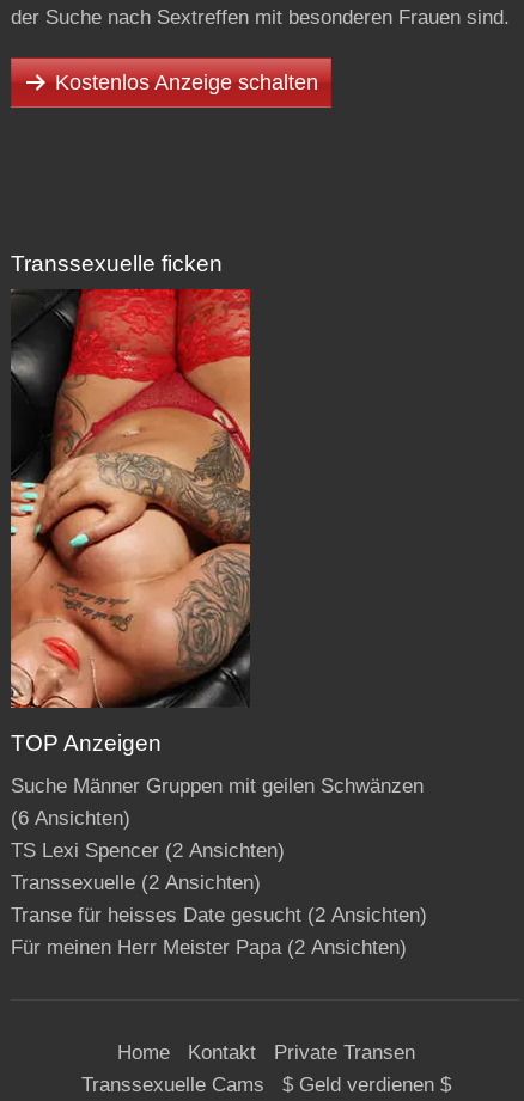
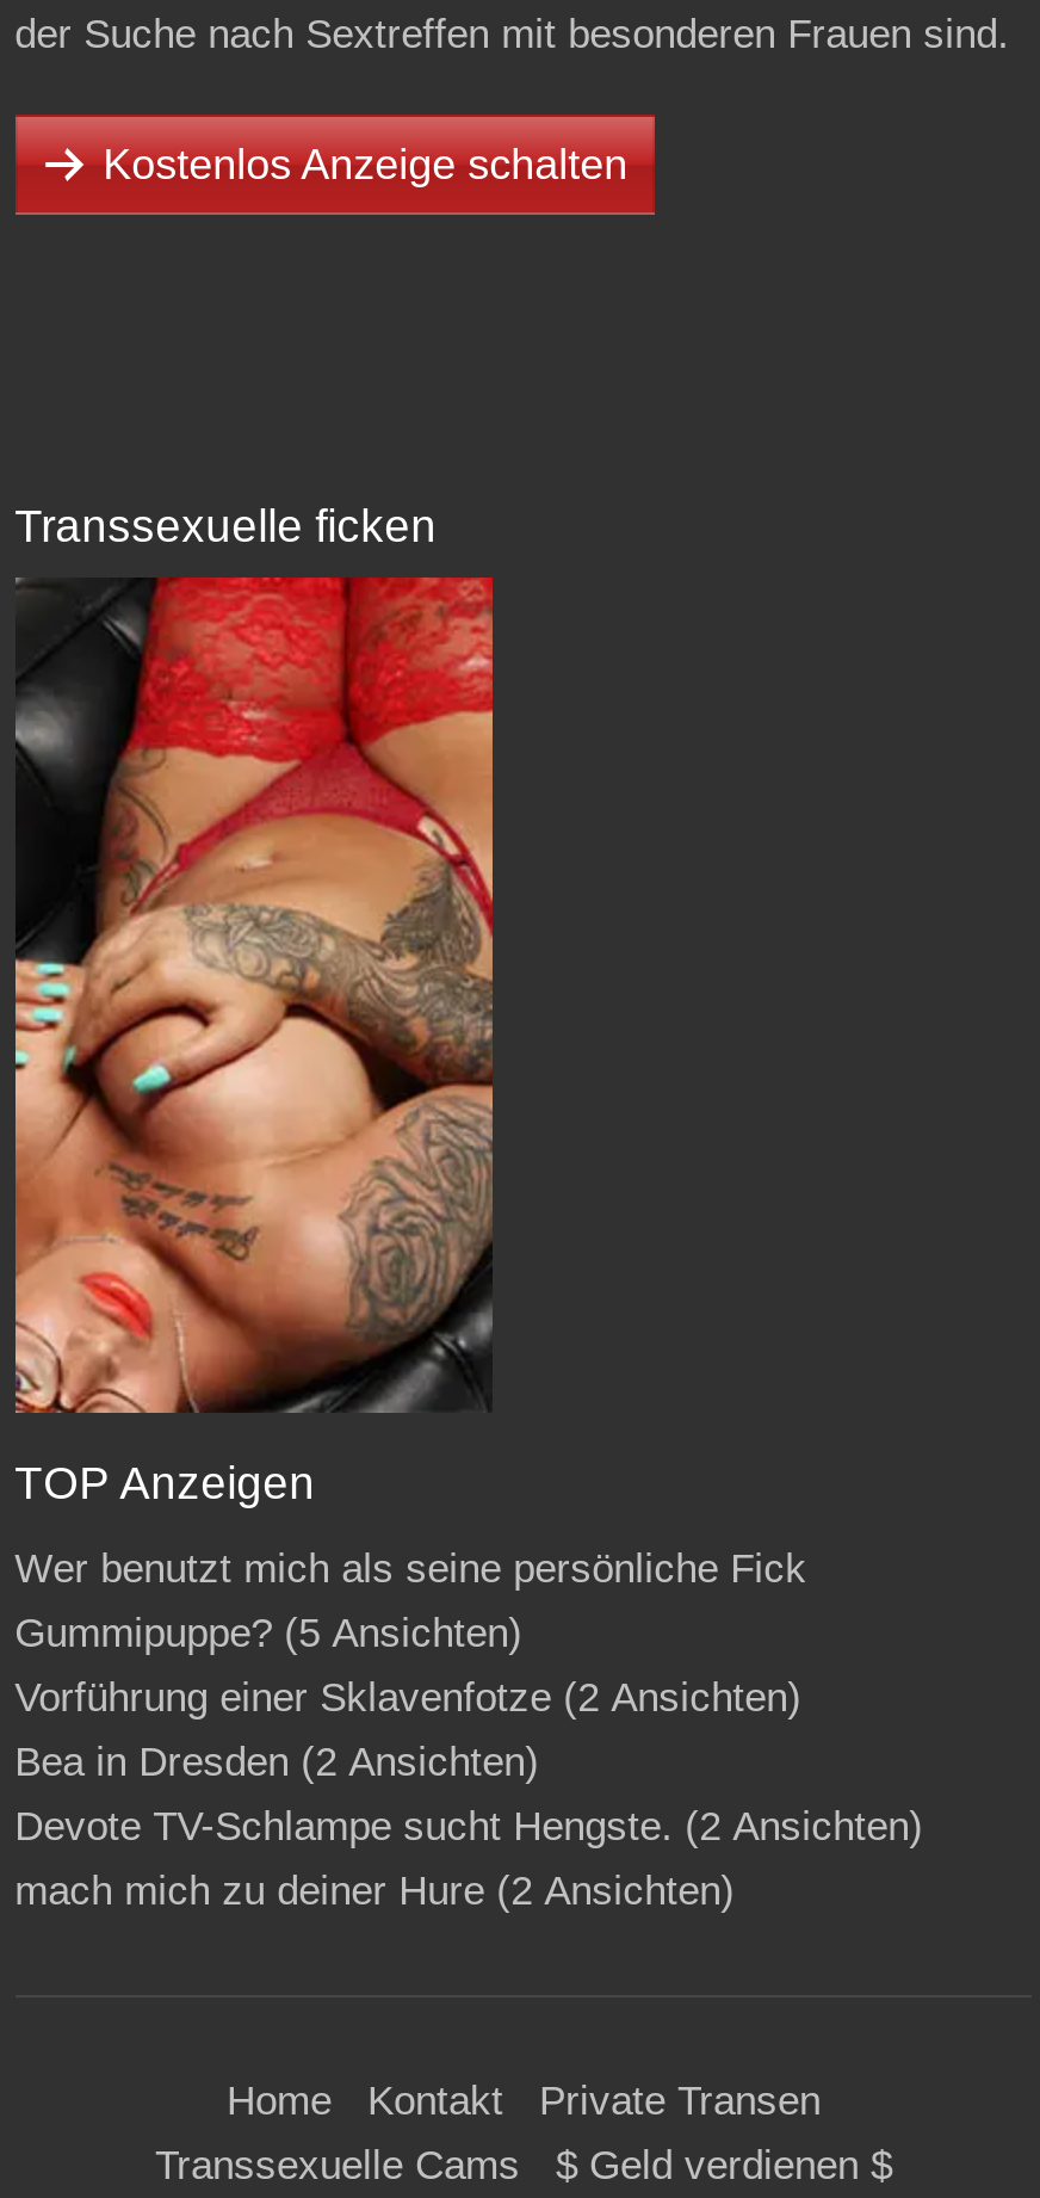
[10,774,427,958] Suche Männer Gruppen mit geilen Schwänzen | (6 Ansichten) | TS Lexi Spencer (2 Ansichten) | Transsexuelle (2 Ansichten) | Transe für heisses Date gesucht (2 Ansichten) | Für meinen Herr Meister Papa (2 Ansichten) -> [15,1545,923,1913] Wer benutzt mich als seine persönliche Fick | Gummipuppe? (5 Ansichten) | Vorführung einer Sklavenfotze (2 Ansichten) | Bea in Dresden (2 Ansichten) | Devote TV-Schlampe sucht Hengste. (2 Ansichten) | mach mich zu deiner Hure (2 Ansichten)

